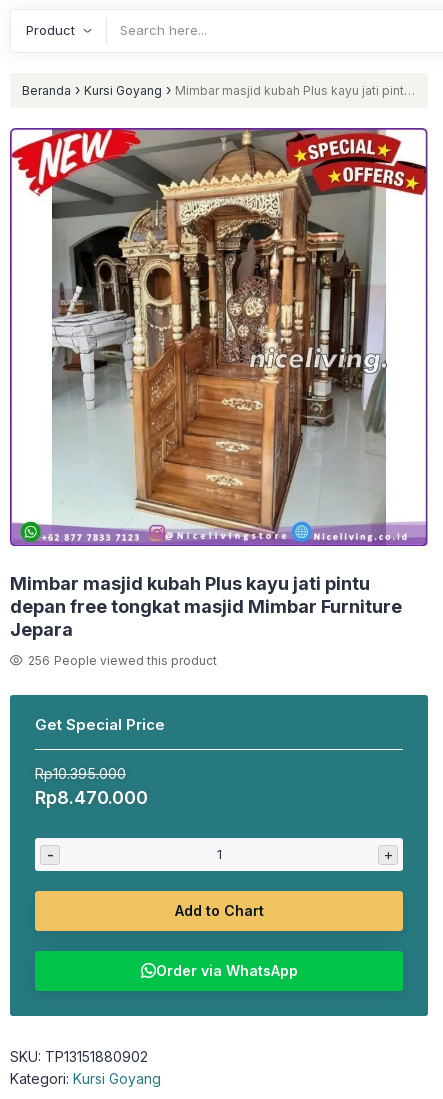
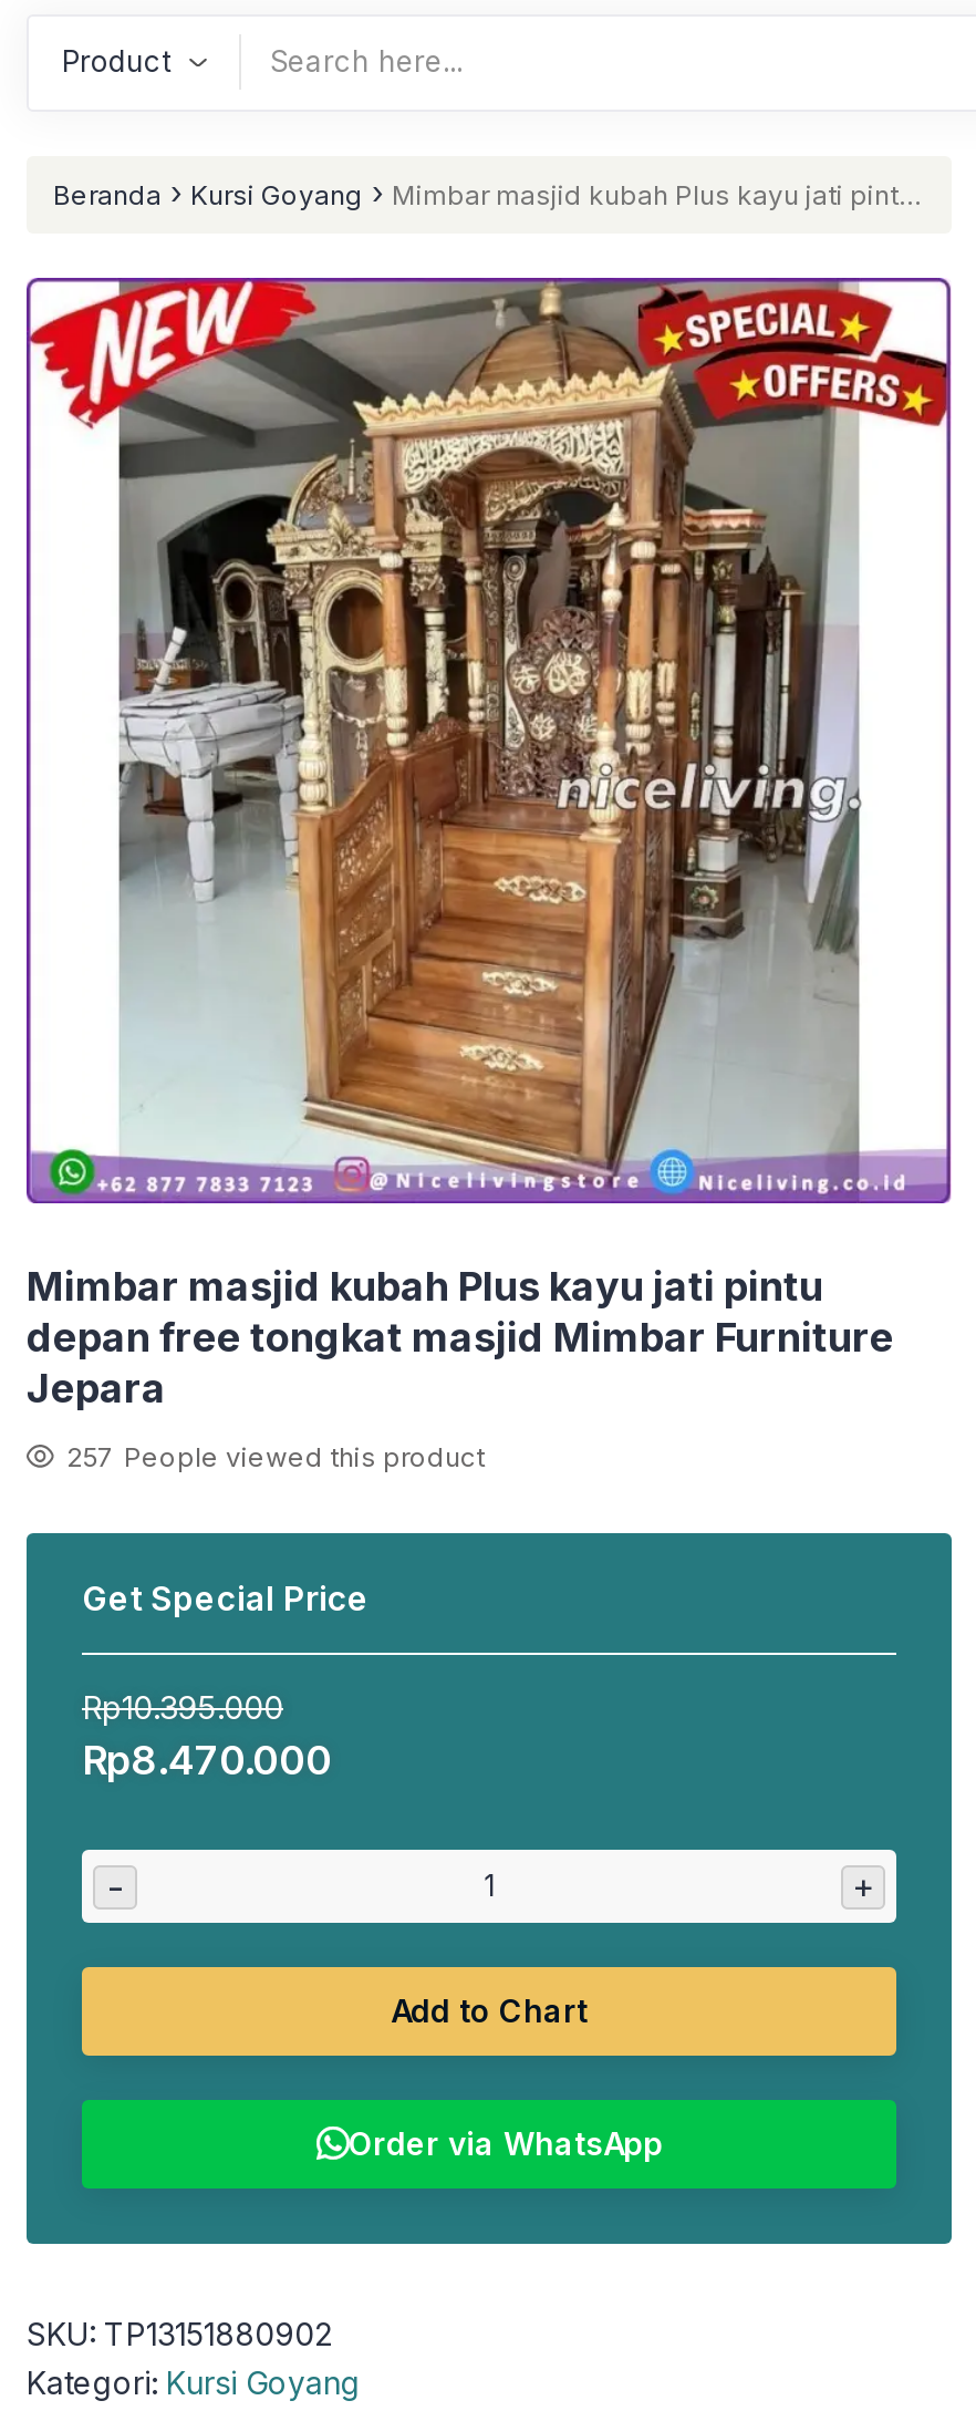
[28,653,217,668] 256 People viewed this product -> [66,1440,485,1473] 257 People viewed this product

